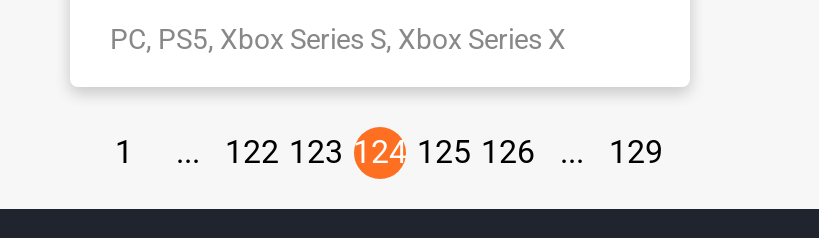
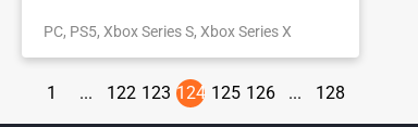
[609,133,663,171] 129 -> [315,82,345,103] 128

